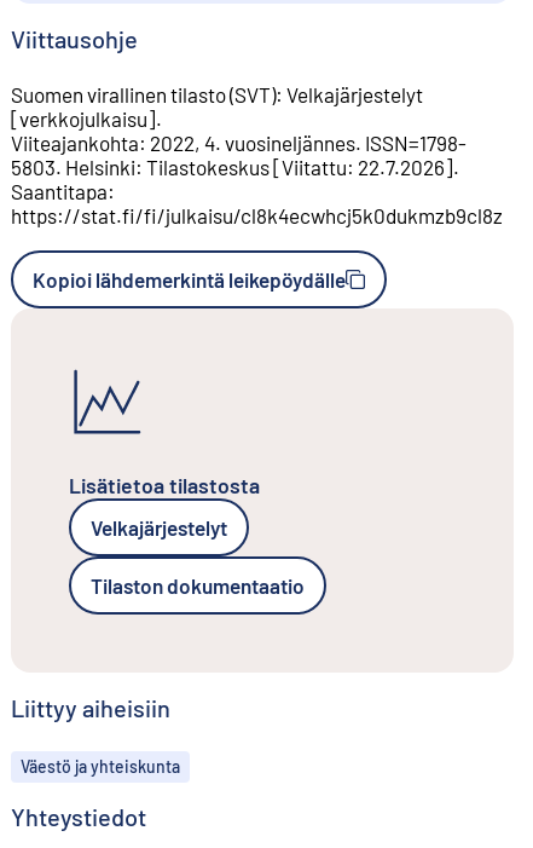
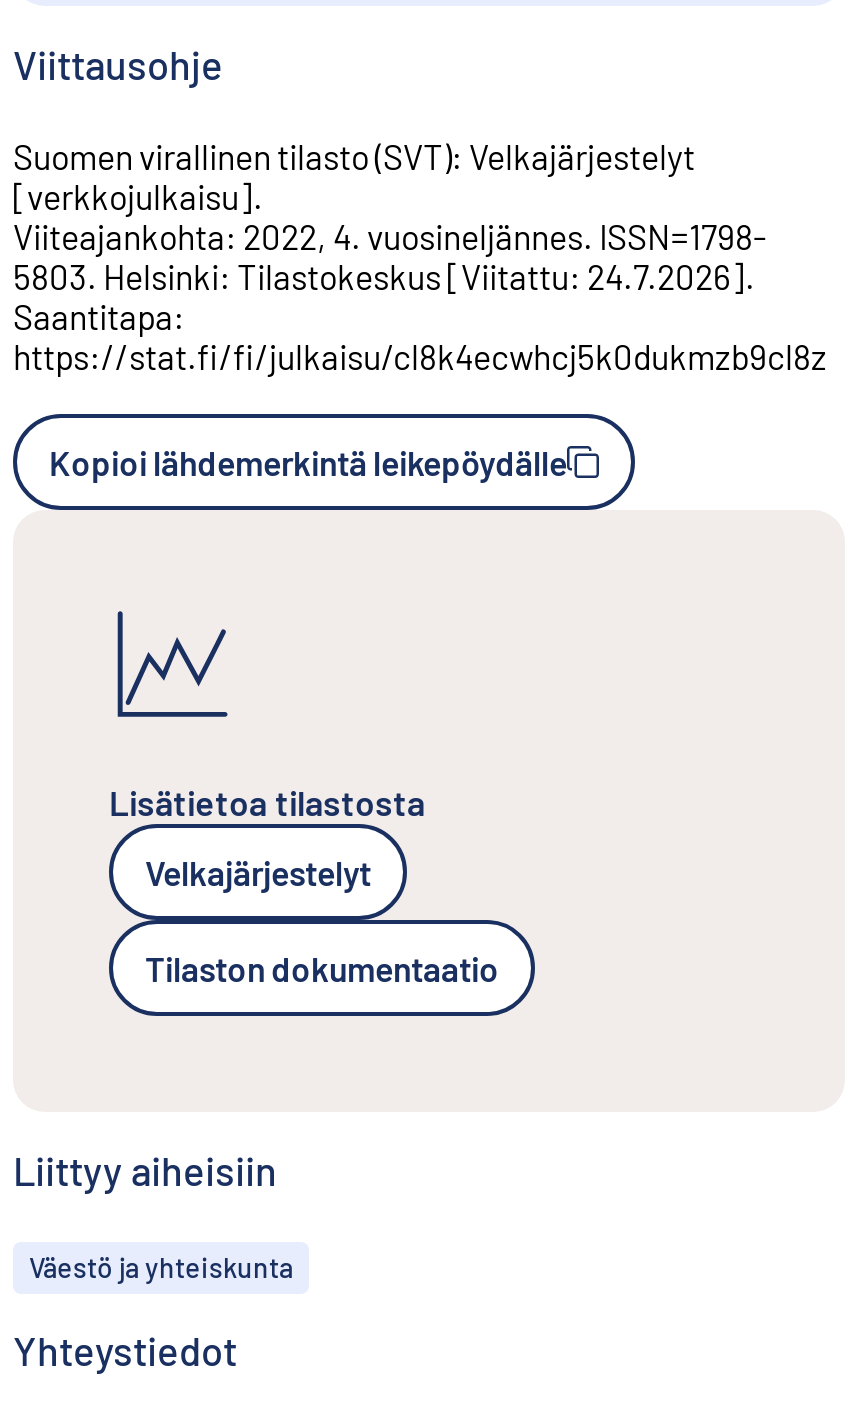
[11,155,459,179] 5803.Helsinki: Tilastokeskus [Viitattu: 22.7.2026]. -> [13,256,755,296] 5803.Helsinki: Tilastokeskus [Viitattu: 24.7.2026].

